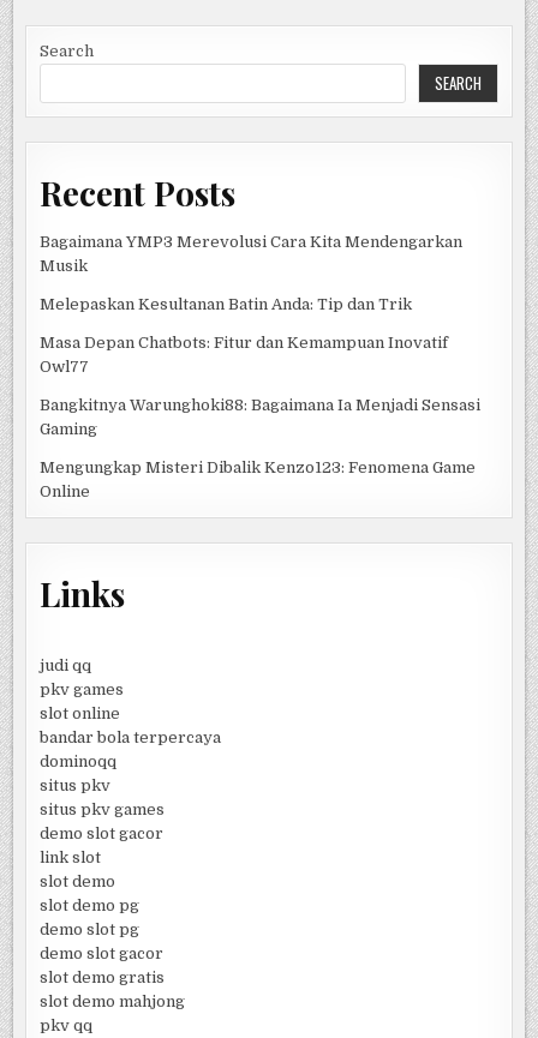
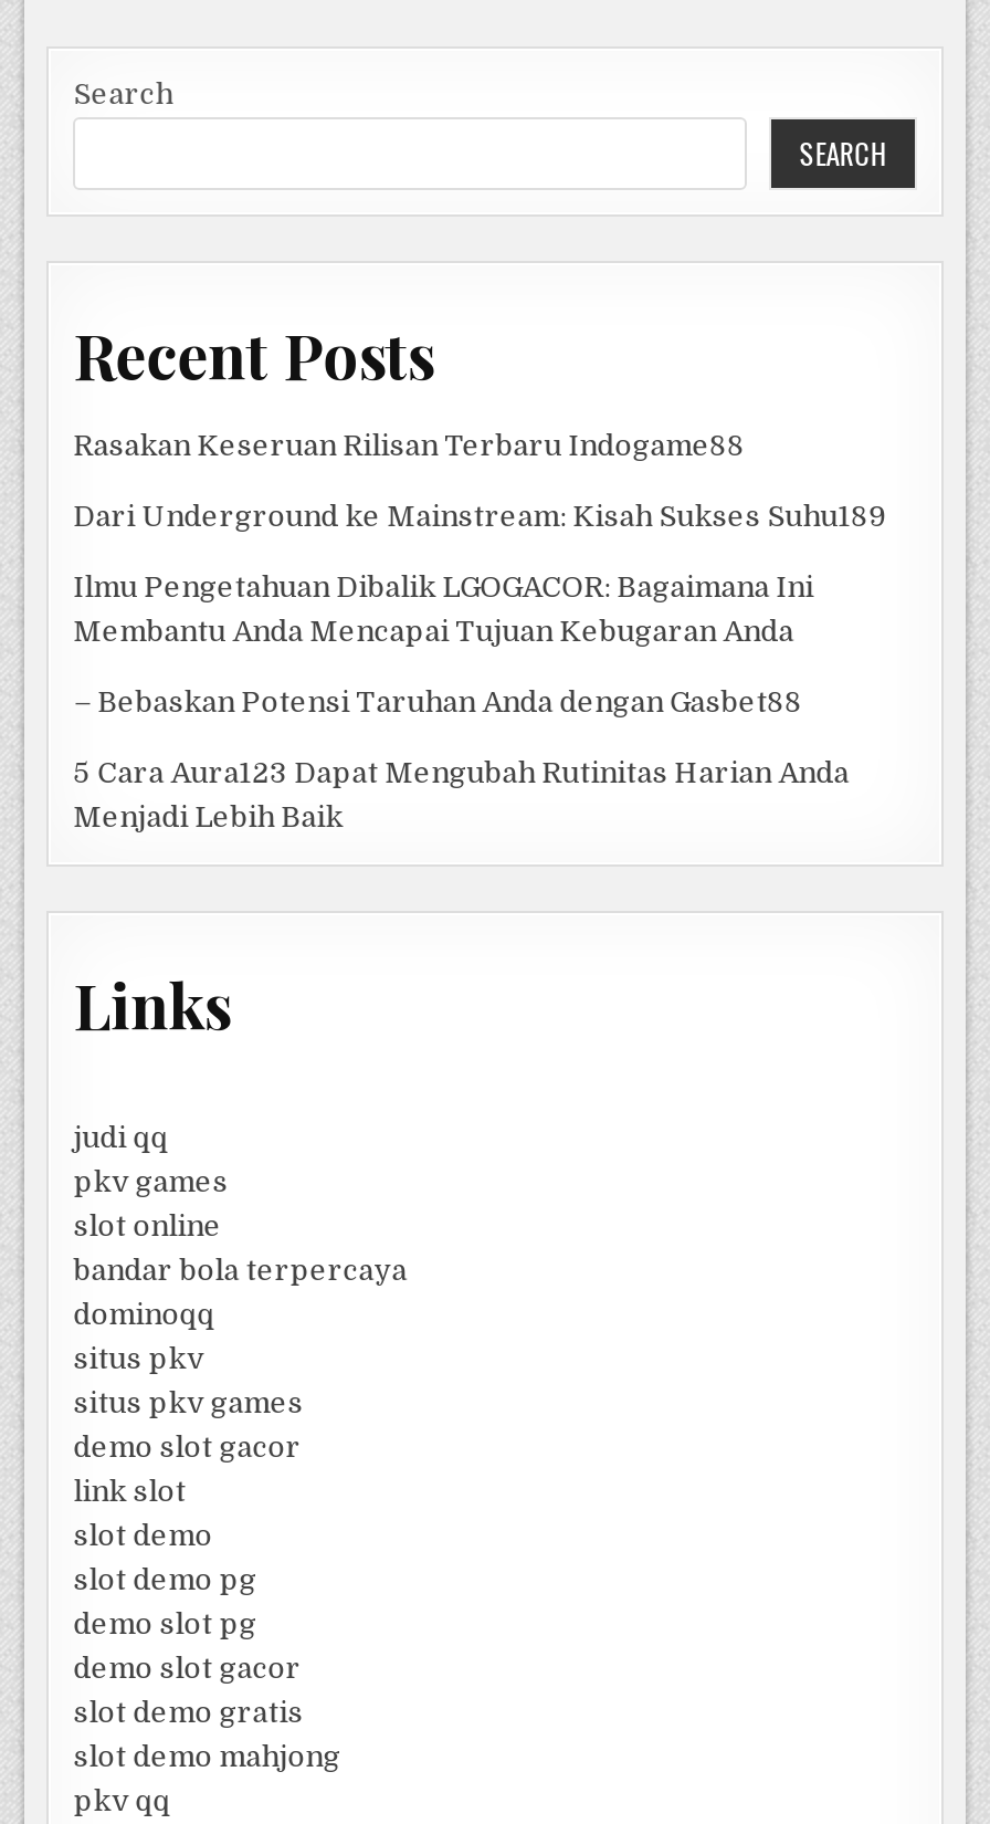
[40,233,463,275] Bagaimana YMP3 Merevolusi Cara Kita Mendengarkan | Musik -> [73,428,745,462] Rasakan Keseruan Rilisan Terbaru Indogame88
[40,295,412,313] Melepaskan Kesultanan Batin Anda: Tip dan Trik -> [73,499,887,532] Dari Underground ke Mainstream: Kisah Sukses Suhu189
[40,333,448,375] Masa Depan Chatbots: Fitur dan Kemampuan Inovatif | Owl77 -> [73,570,814,647] Ilmu Pengetahuan Dibalik LGOGACOR: Bagaimana Ini | Membantu Anda Mencapai Tujuan Kebugaran Anda
[40,396,481,438] Bangkitnya Warunghoki88: Bagaimana Ia Menjadi Sensasi | Gaming -> [73,685,803,718] – Bebaskan Potensi Taruhan Anda dengan Gasbet88
[40,458,476,500] Mengungkap Misteri Dibalik Kenzo123: Fenomena Game | Online -> [73,756,849,833] 5 Cara Aura123 Dapat Mengubah Rutinitas Harian Anda | Menjadi Lebih Baik

